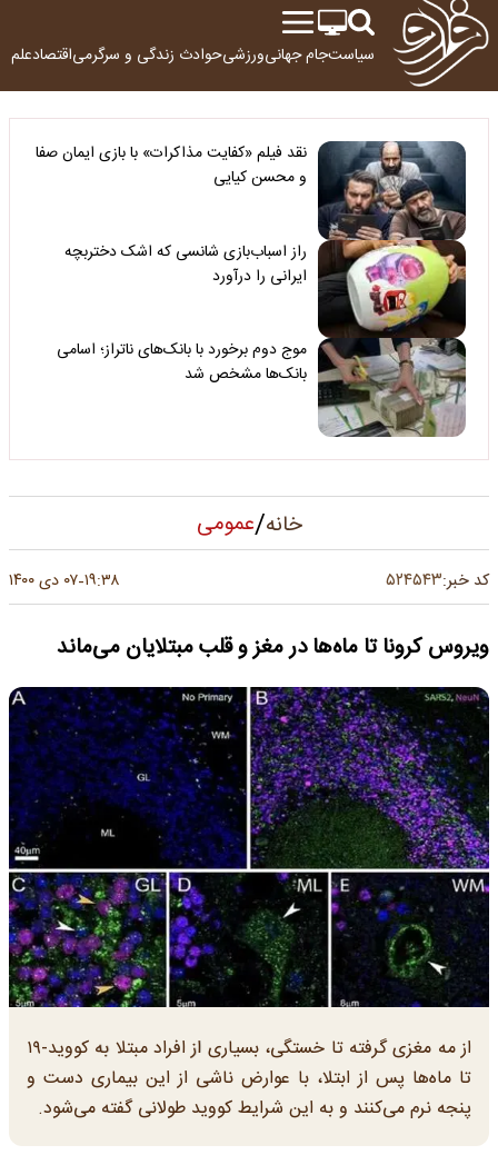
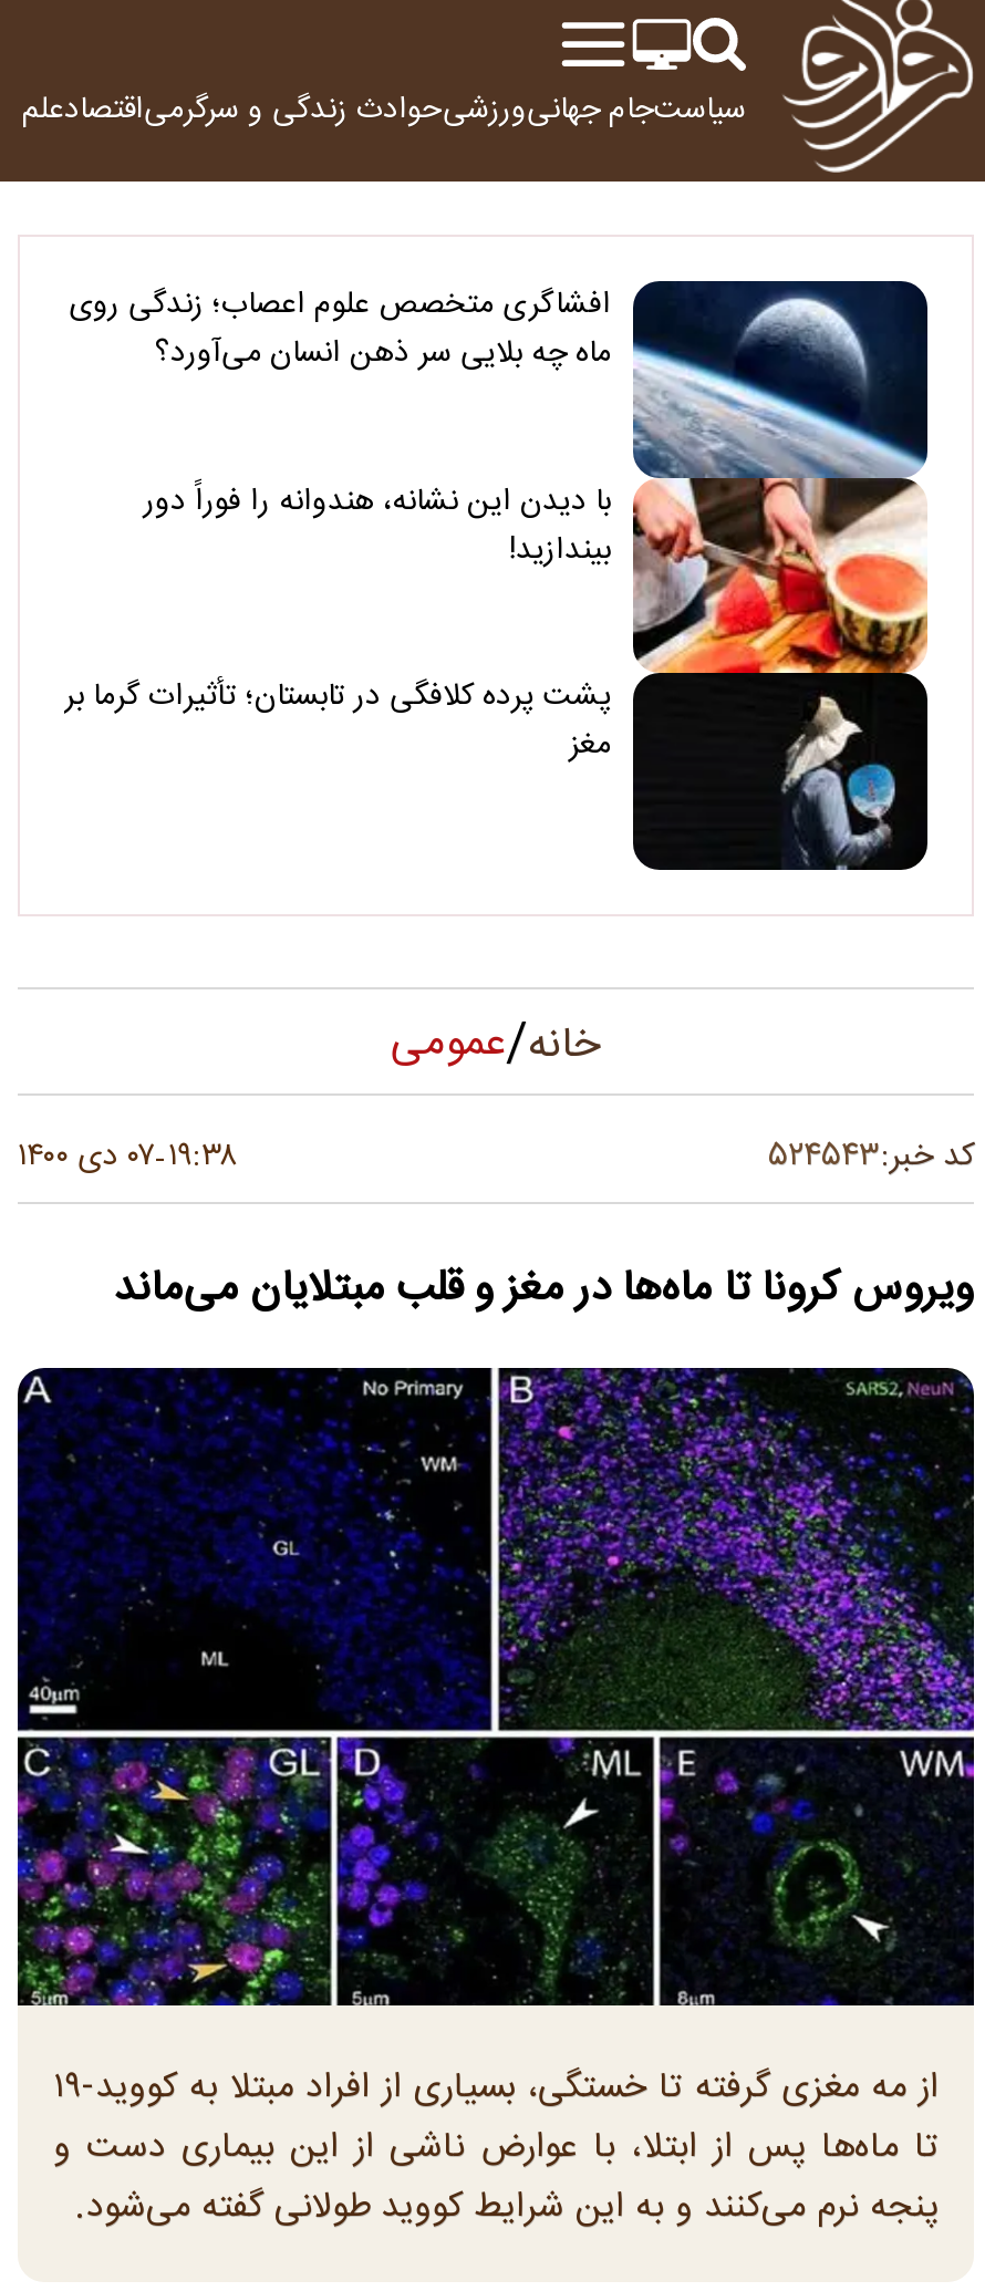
[36,140,467,438] [image] | نقد فیلم «کفایت مذاکرات» با بازی ایمان صفا | و محسن کیایی -> [69,279,930,872] [image] | افشاگری متخصص علوم اعصاب؛ زندگی روی | ماه چه بلایی سر ذهن انسان می‌آورد؟
[64,239,307,289] راز اسباب‌بازی شانسی که اشک دختربچه | ایرانی را درآورد -> [144,475,611,575] با دیدن این نشانه، هندوانه را فوراً دور | بیندازید!
[57,337,307,387] موج دوم برخورد با بانک‌های ناتراز؛ اسامی | بانک‌ها مشخص شد -> [64,672,611,771] پشت پرده کلافگی در تابستان؛ تأثیرات گرما بر | مغز

